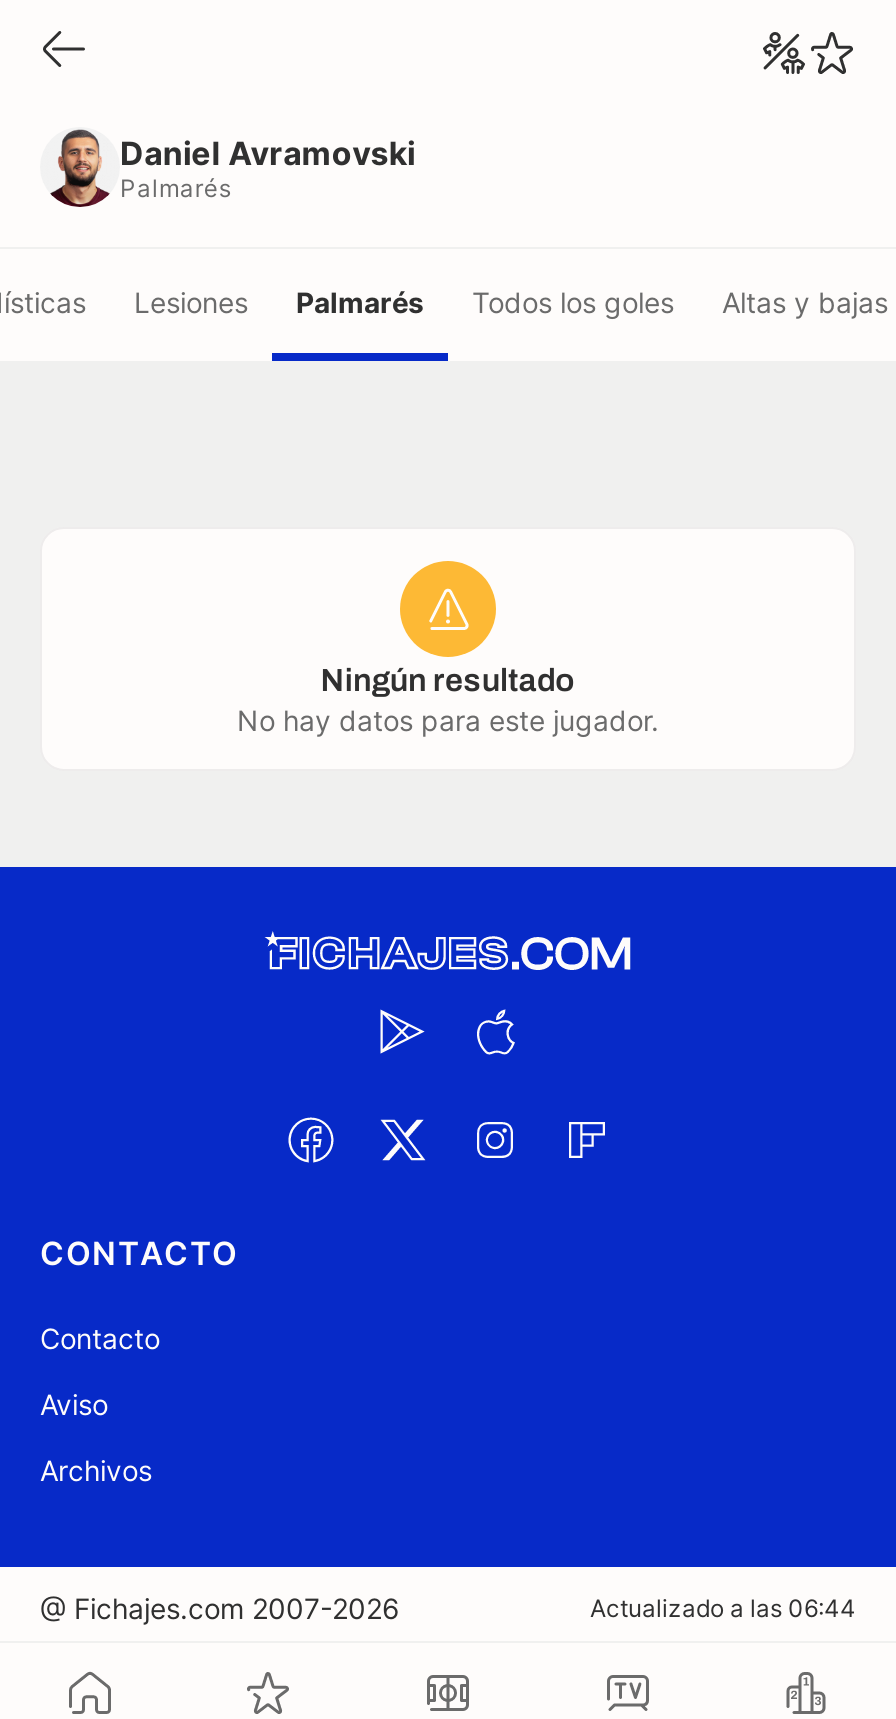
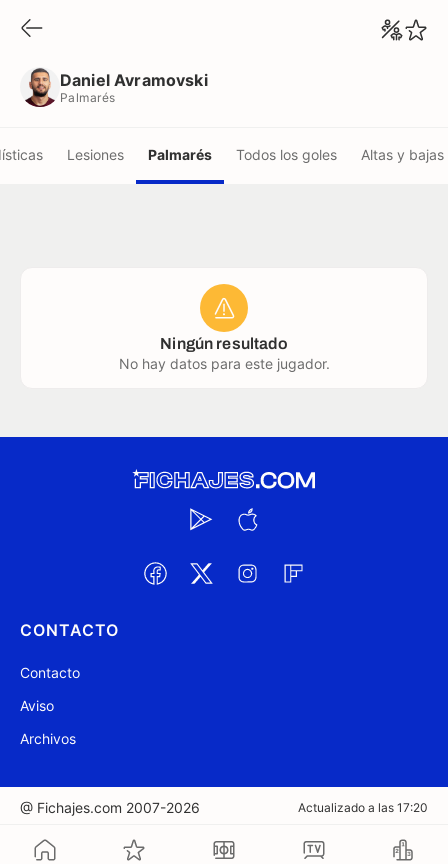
[590,1593,856,1623] Actualizado a las 06:44 -> [298,800,428,815] Actualizado a las 17:20

